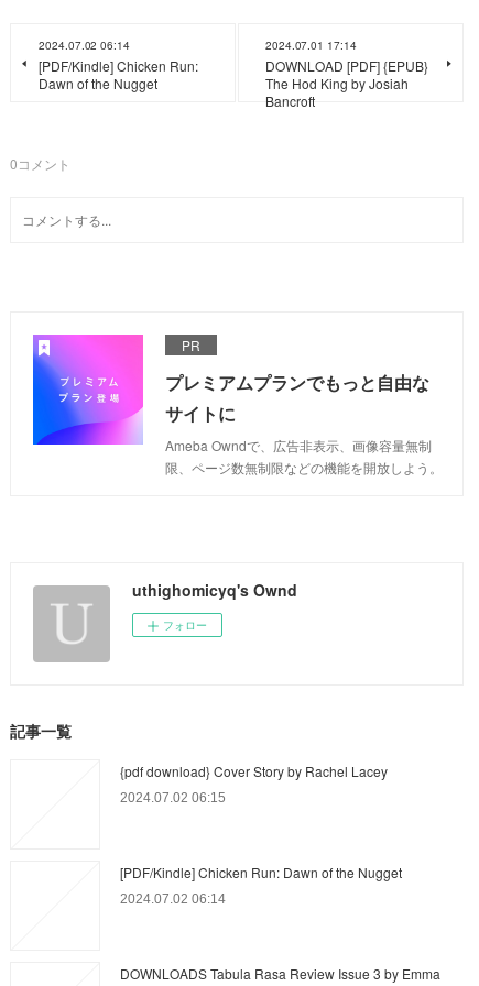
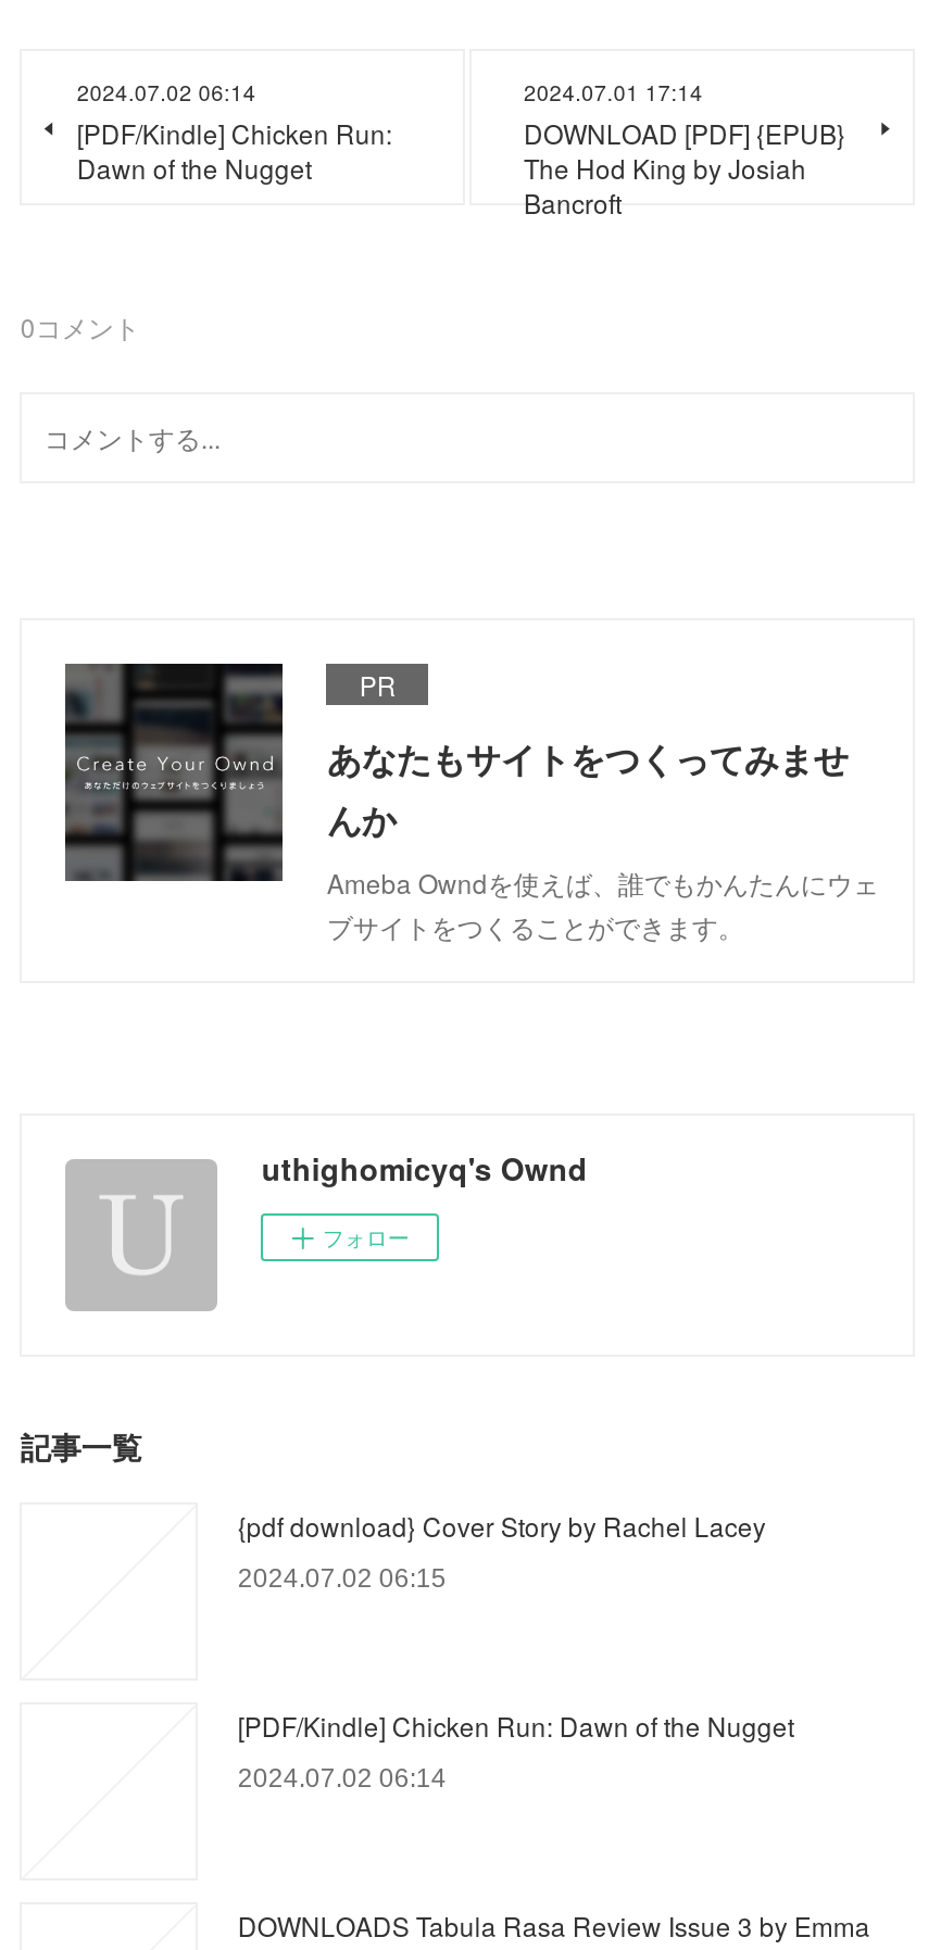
[32,333,443,476] [image] | プレミアムプランでもっと自由な | サイトに | Ameba Owndで、広告非表示、画像容量無制 | 限、ページ数無制限などの機能を開放しよう。 -> [63,662,879,944] [image] | あなたもサイトをつくってみませ | んか | Ameba Owndを使えば、誰でもかんたんにウェ | ブサイトをつくることができます。

